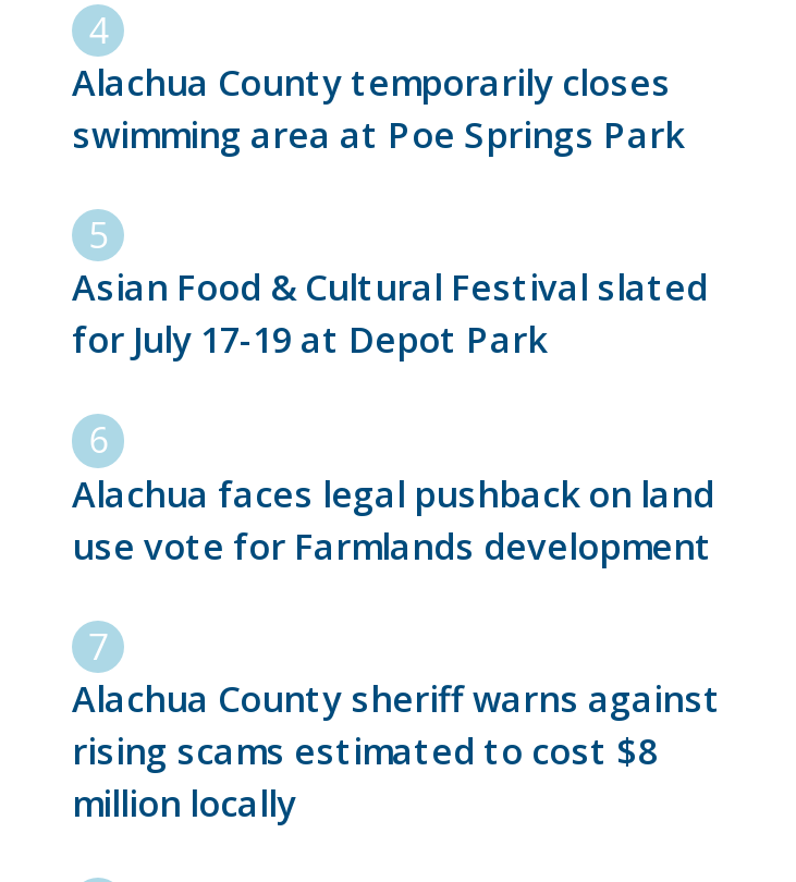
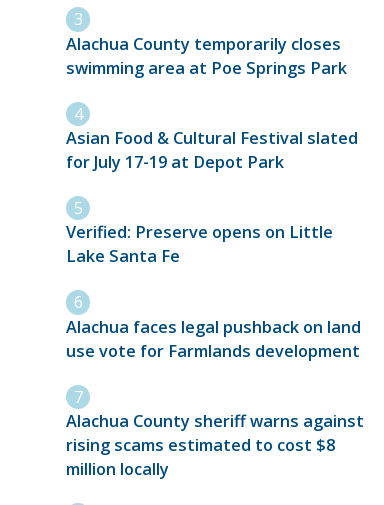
none -> [66,221,333,267] Verified: Preserve opens on Little | Lake Santa Fe

